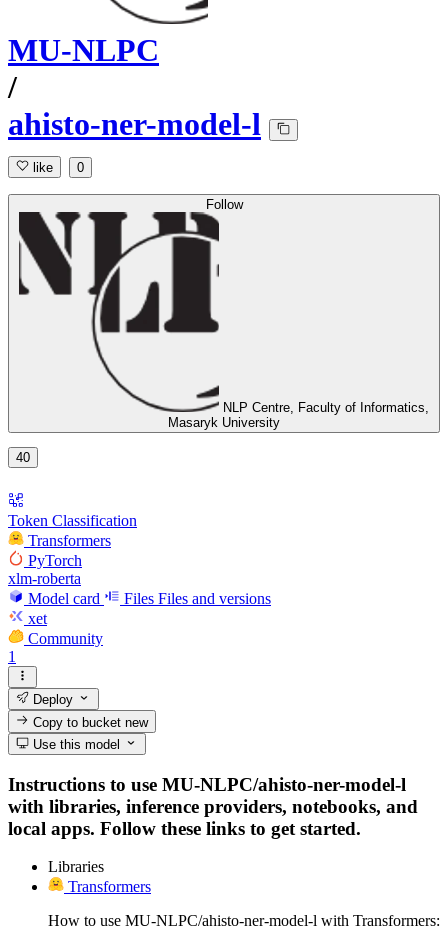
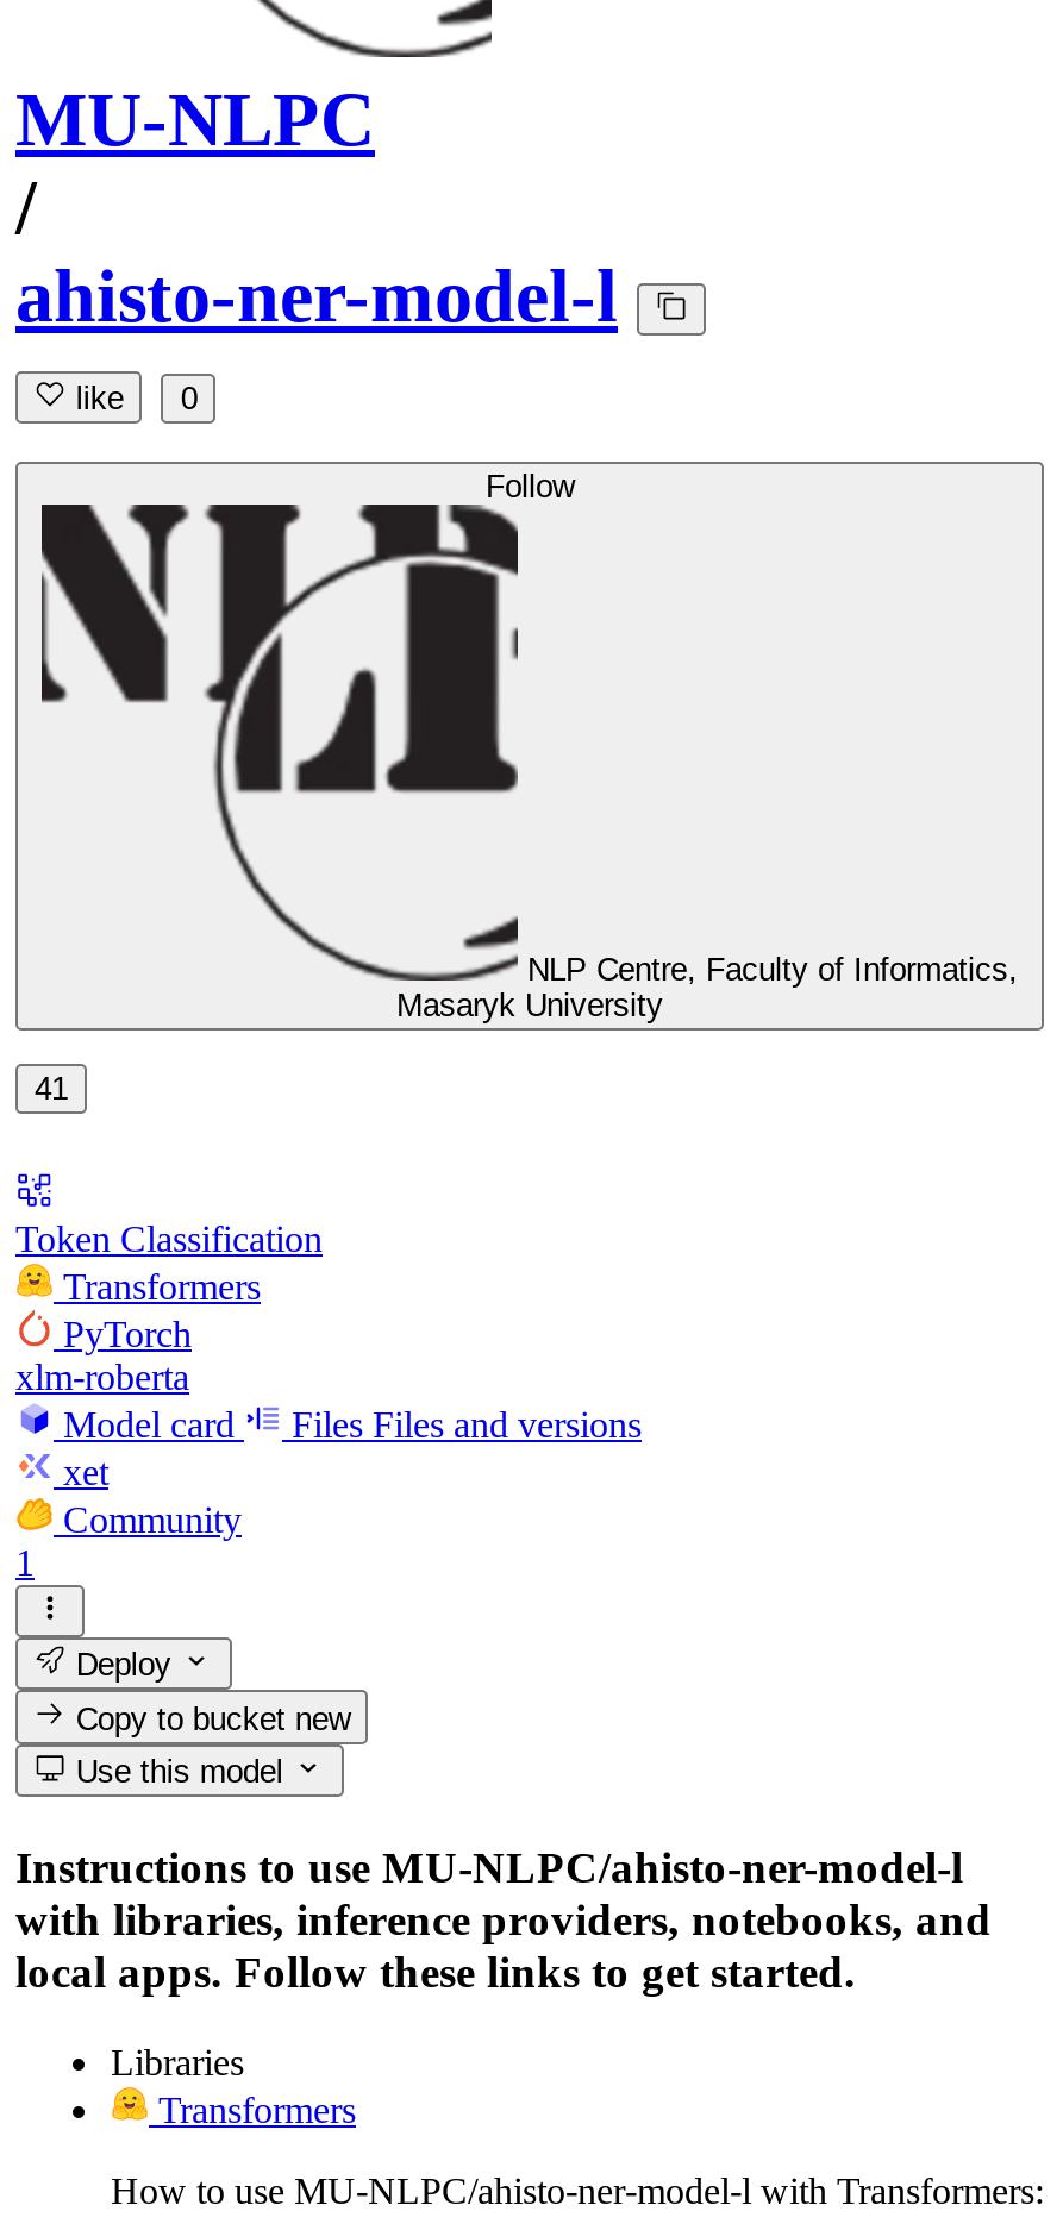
[16,450,30,465] 40 -> [35,1071,68,1107] 41

